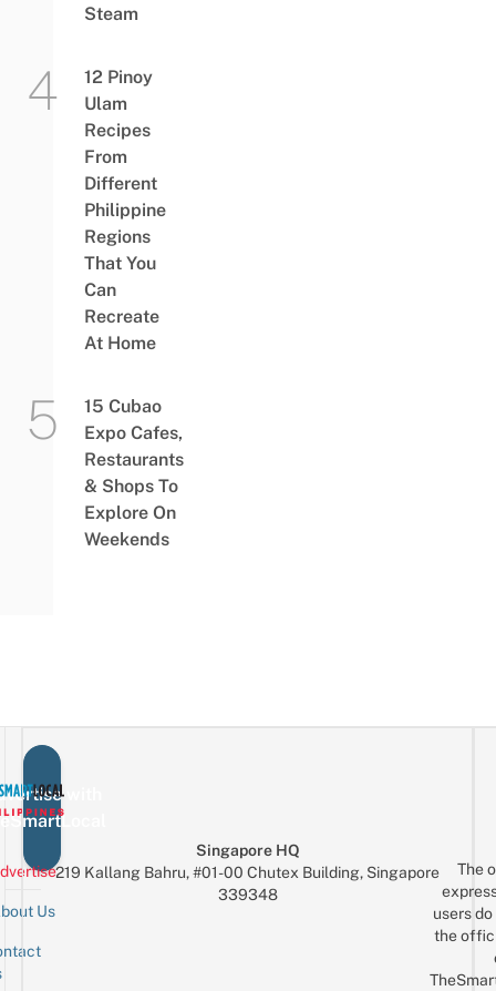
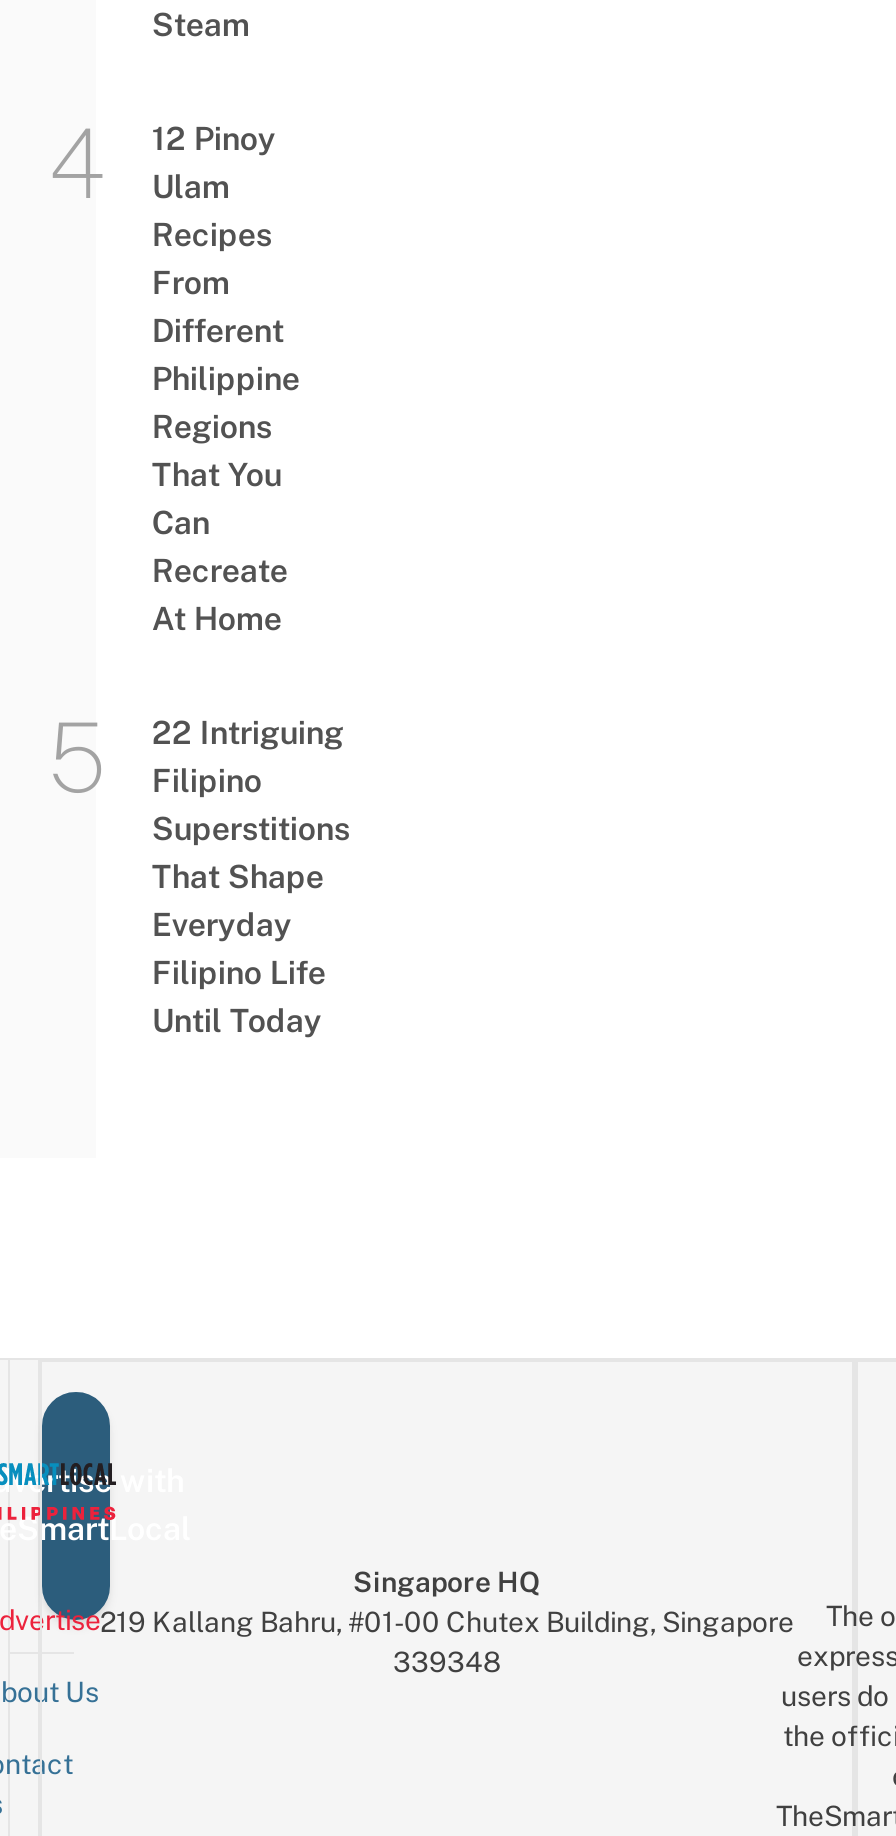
[84,396,184,550] 15 Cubao | Expo Cafes, | Restaurants | & Shops To | Explore On | Weekends -> [152,714,350,1040] 22 Intriguing | Filipino | Superstitions | That Shape | Everyday | Filipino Life | Until Today

